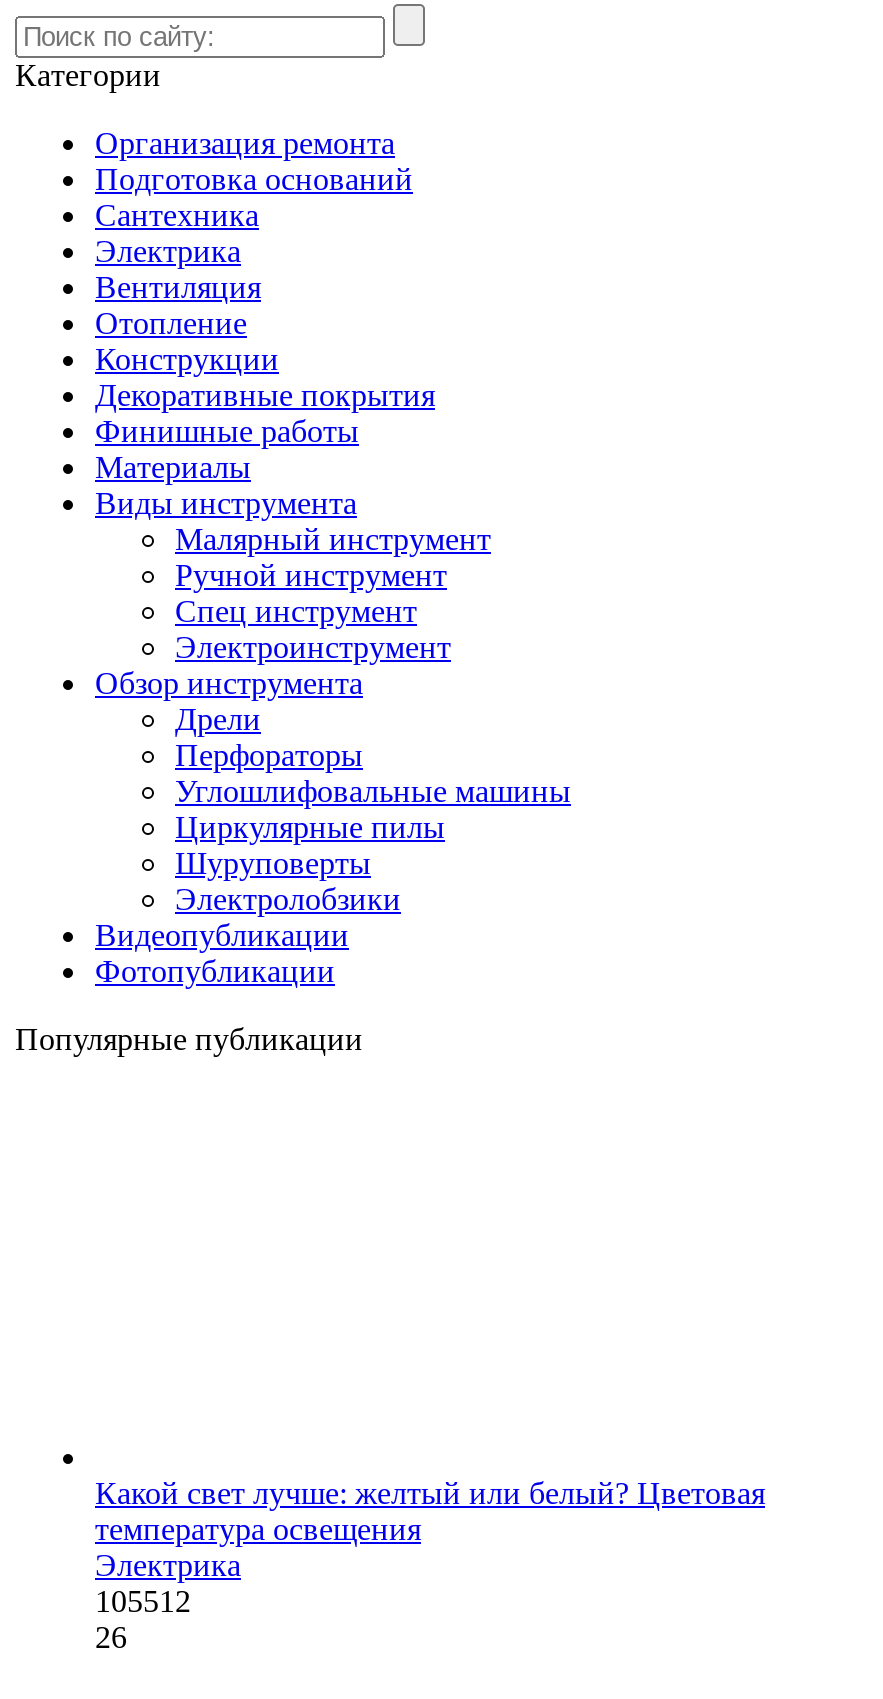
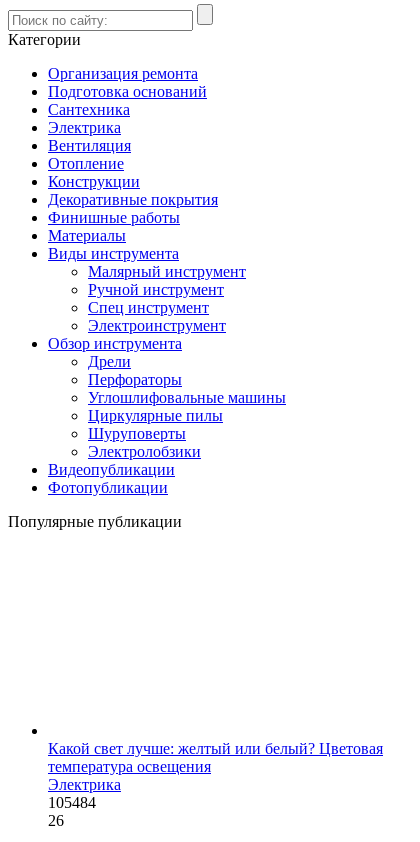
[95,1584,191,1618] 105512 -> [48,794,96,811] 105484

